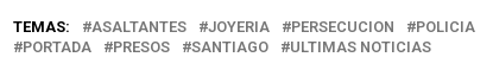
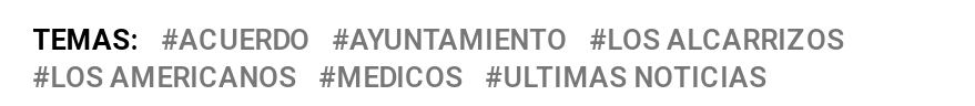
[22,18,475,56] ASALTANTES | JOYERIA | PERSECUCION | POLICIA | PORTADA | PRESOS | SANTIAGO -> [50,23,845,94] ACUERDO | AYUNTAMIENTO | LOS ALCARRIZOS | LOS AMERICANOS | MEDICOS

